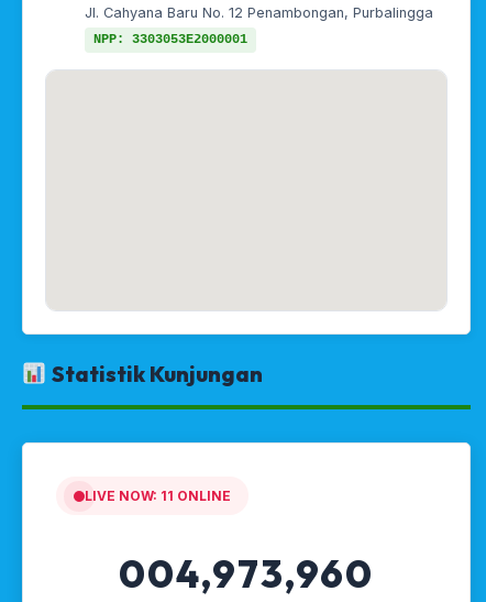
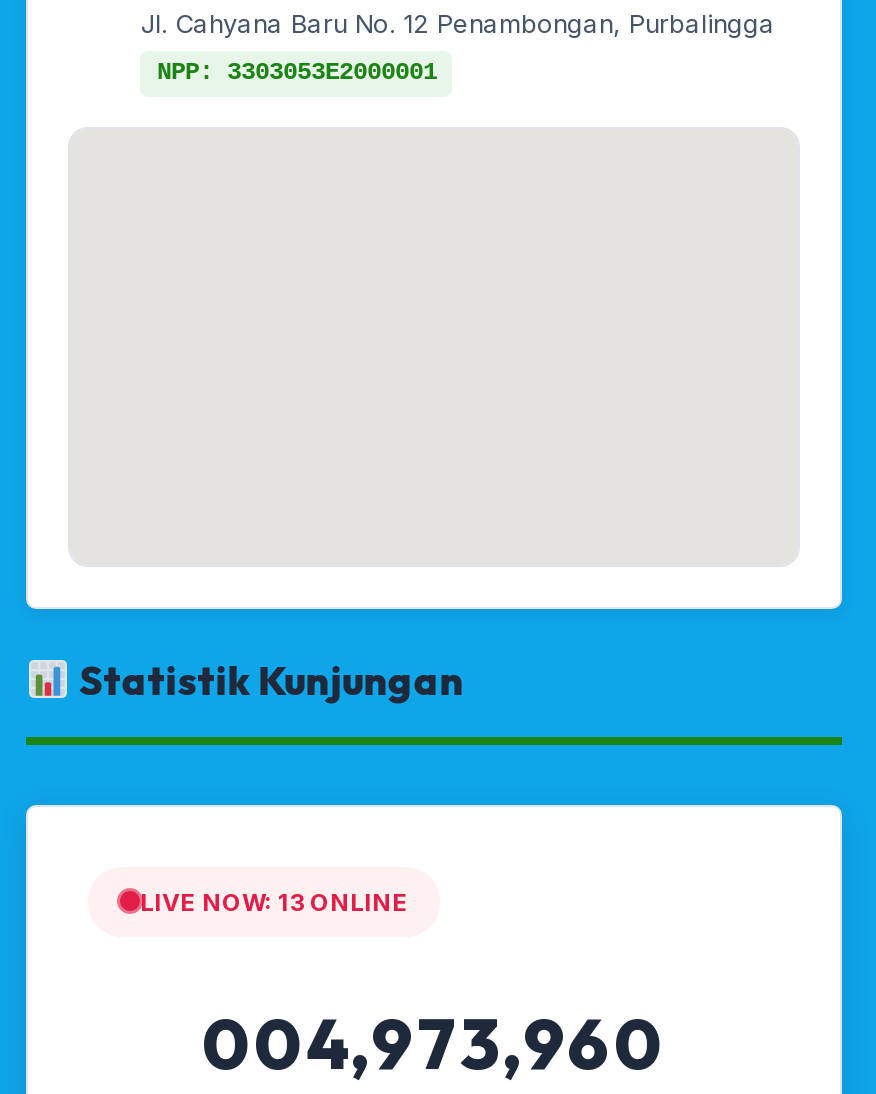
[85,488,231,504] LIVE NOW: 11 ONLINE -> [140,886,408,916] LIVE NOW: 13 ONLINE

